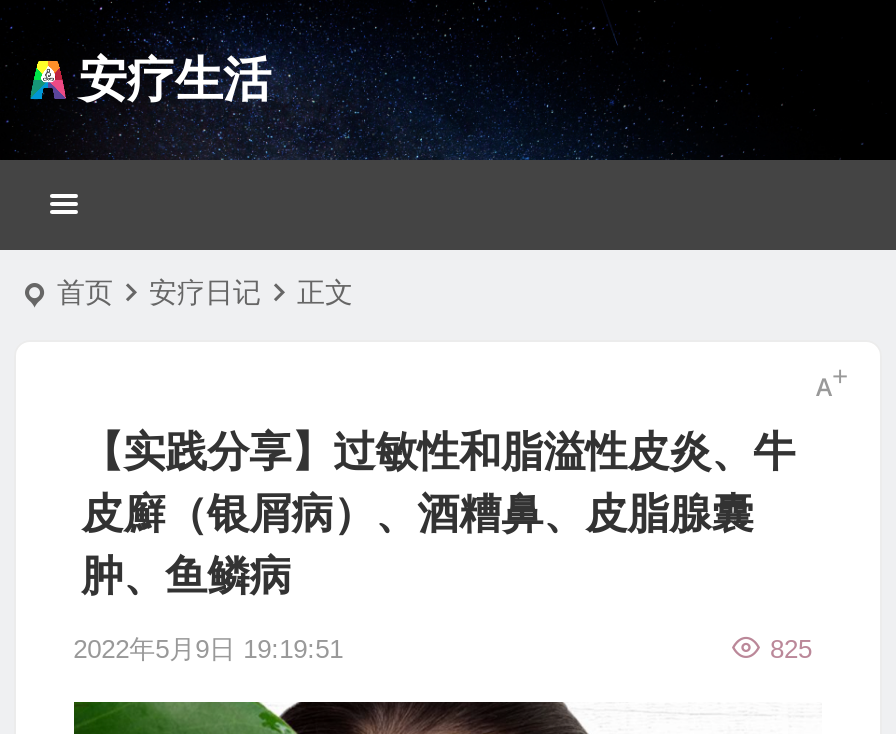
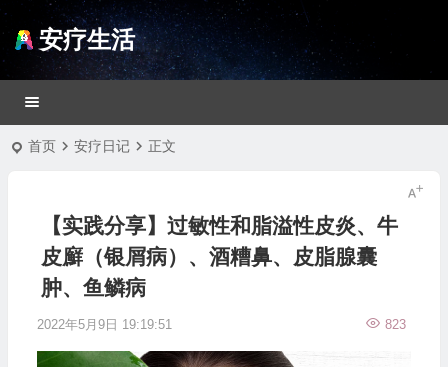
[770,634,812,664] 825 -> [385,317,406,332] 823

